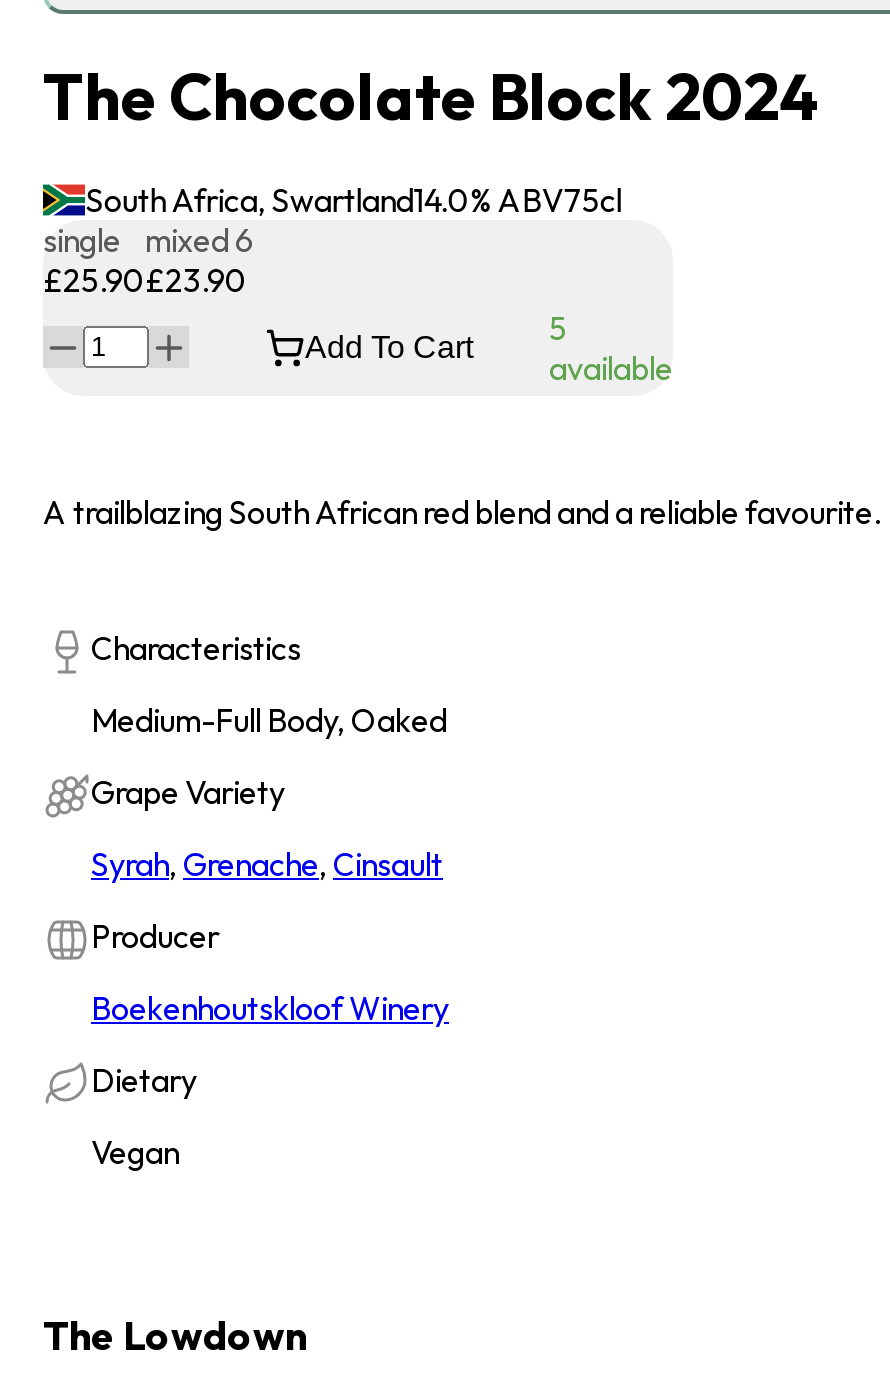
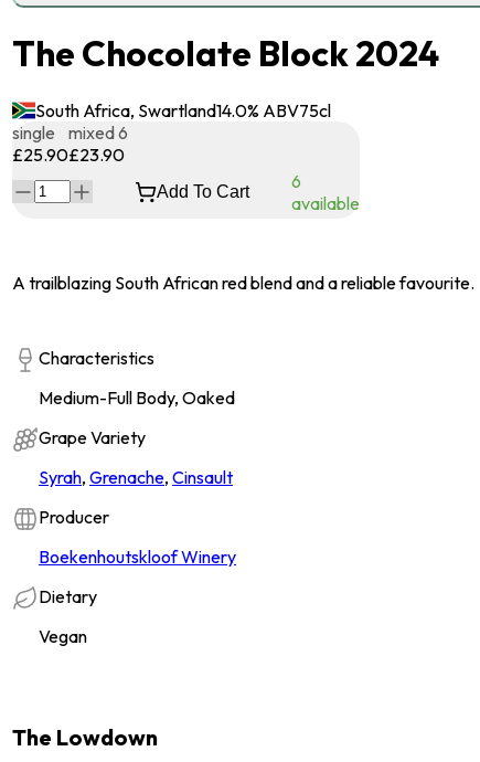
[549,308,567,348] 5 -> [291,170,301,192] 6

